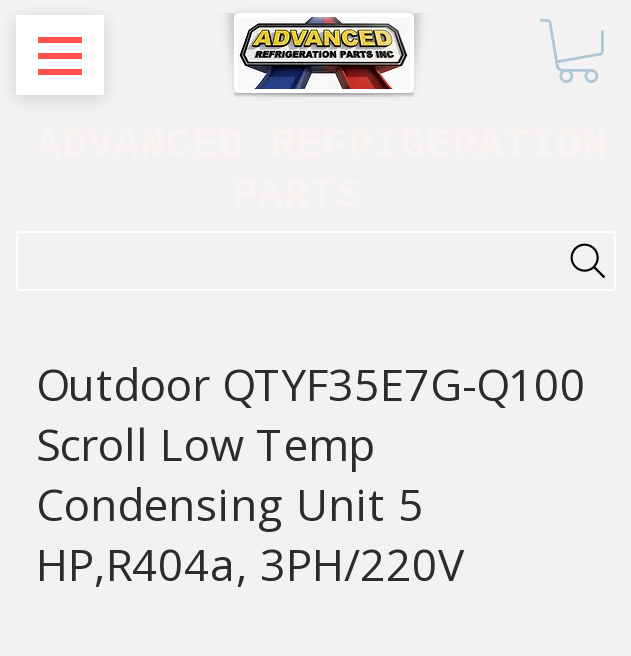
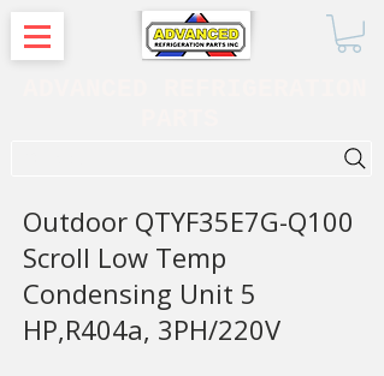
[240,17,406,91] [image] -> [144,12,247,58] [image]

